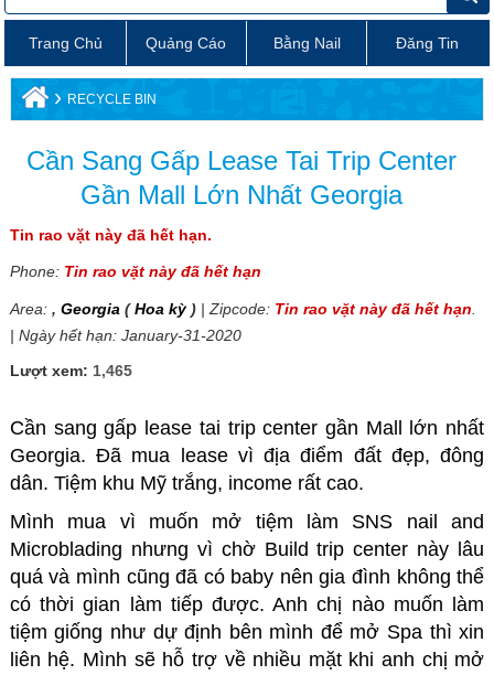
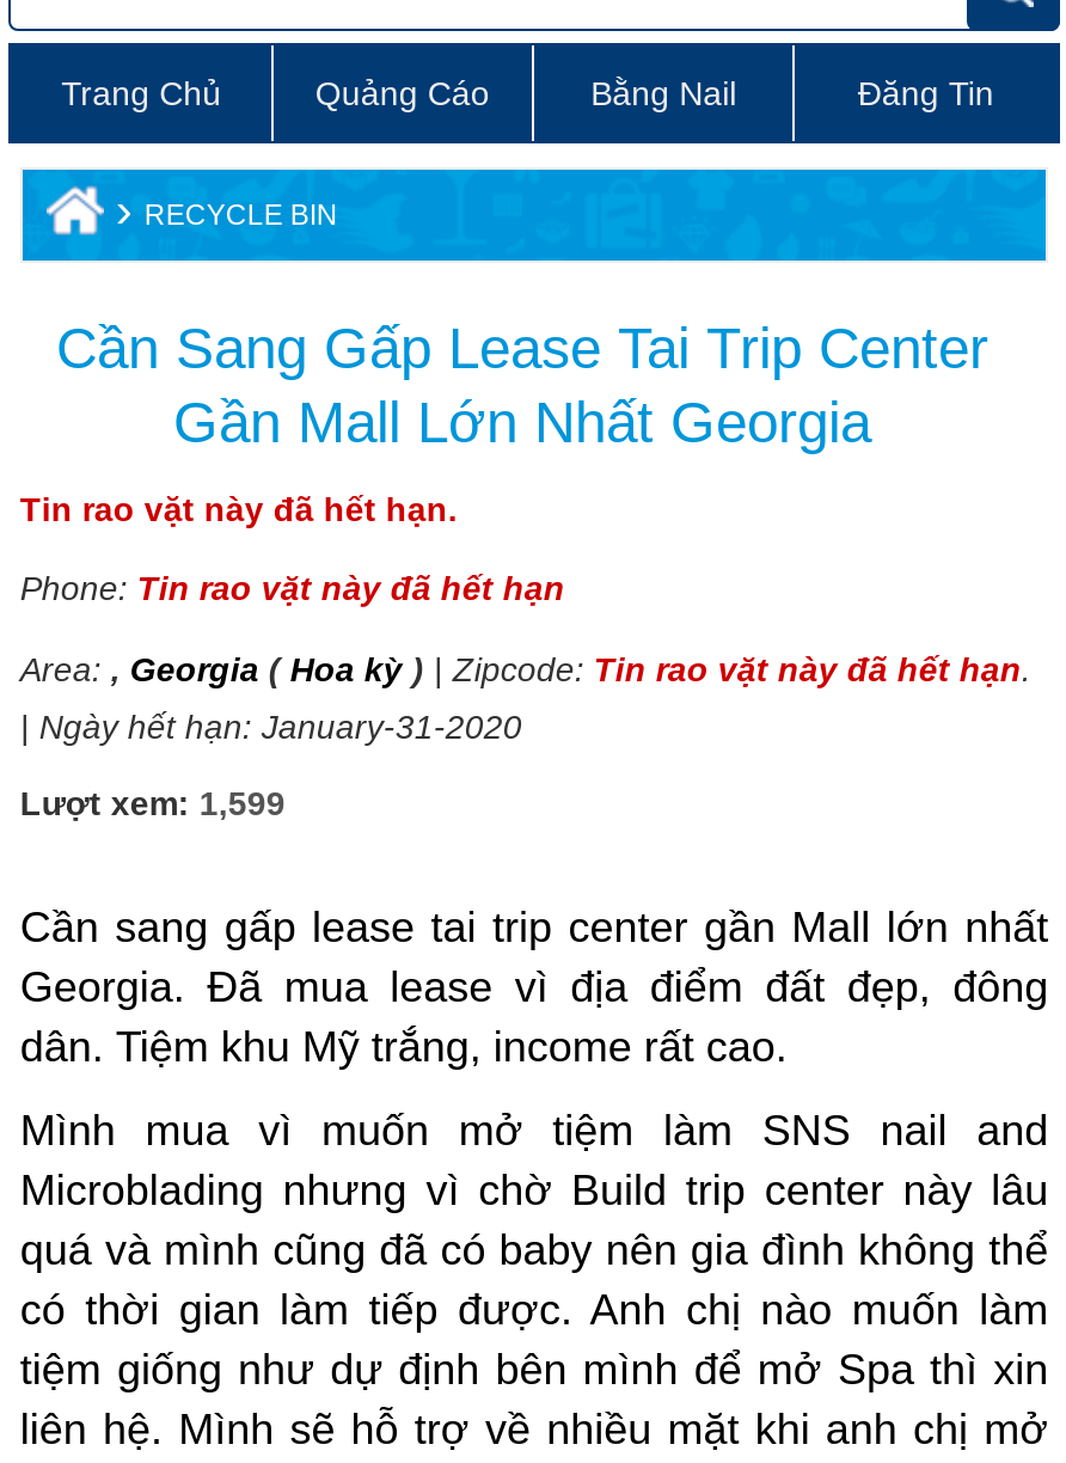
[10,362,132,379] Lượt xem: 1,465 -> [20,784,285,822] Lượt xem: 1,599

